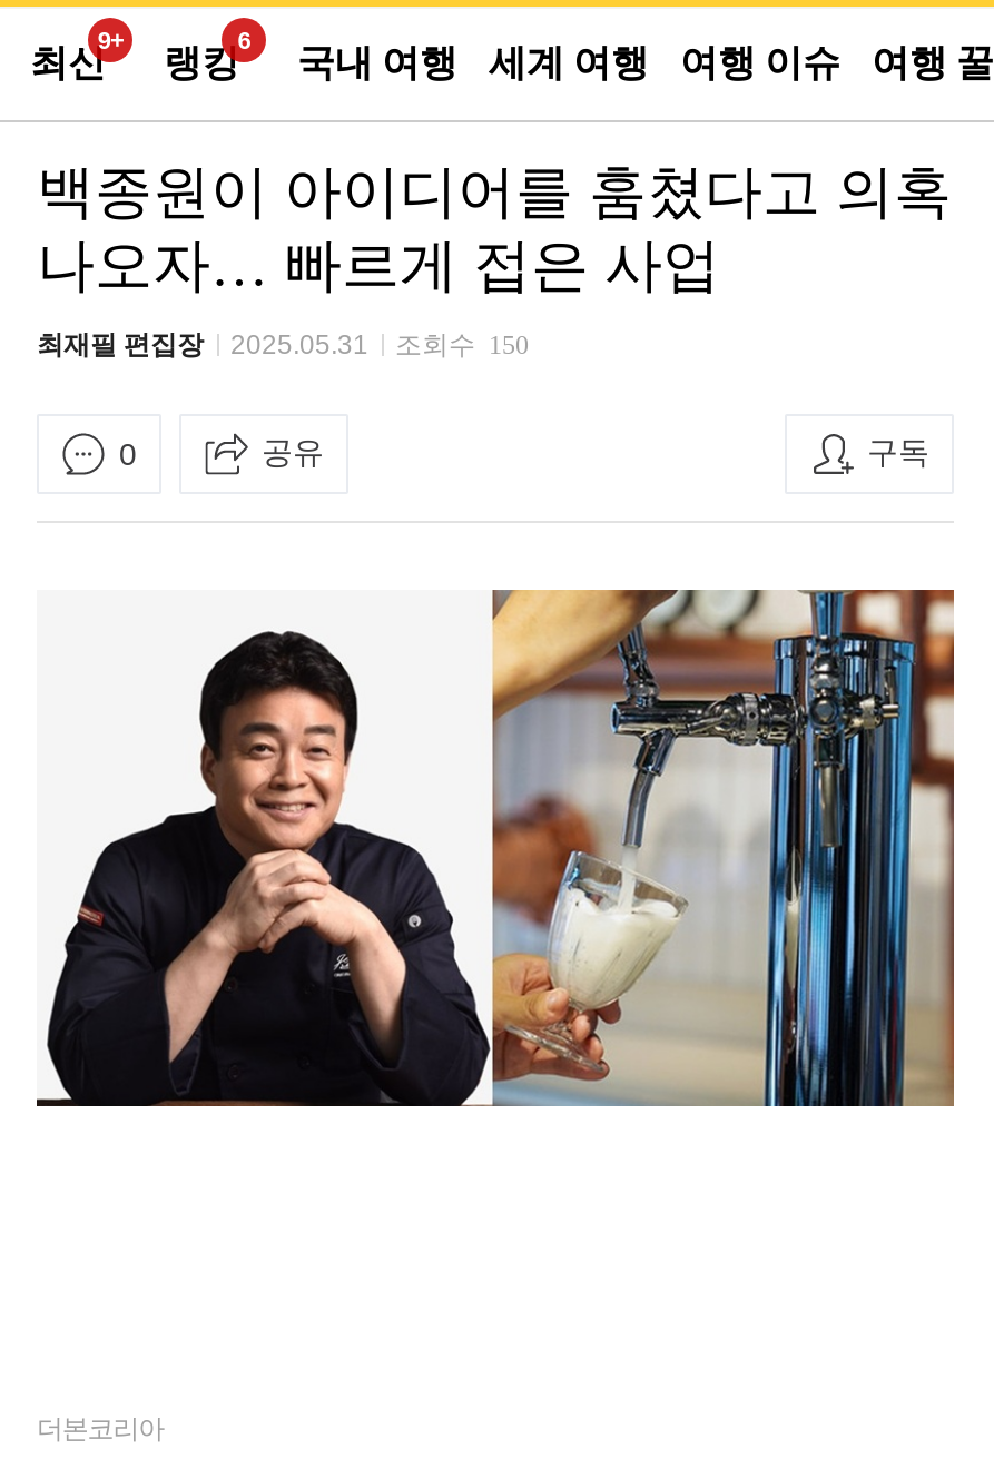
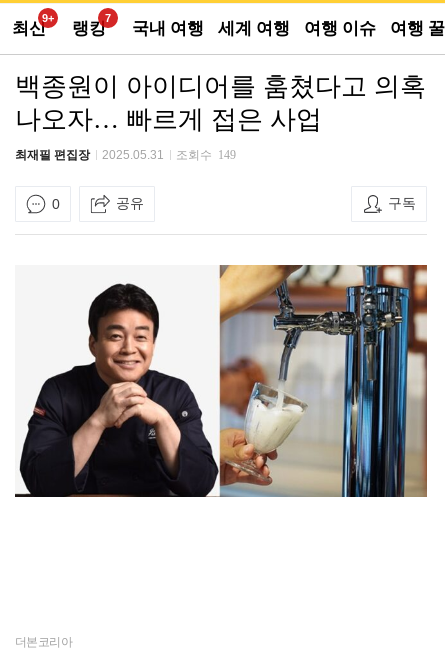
[37,330,529,361] 최재필 편집장 2025.05.31 조회수 150 -> [15,148,236,162] 최재필 편집장 2025.05.31 조회수 149

